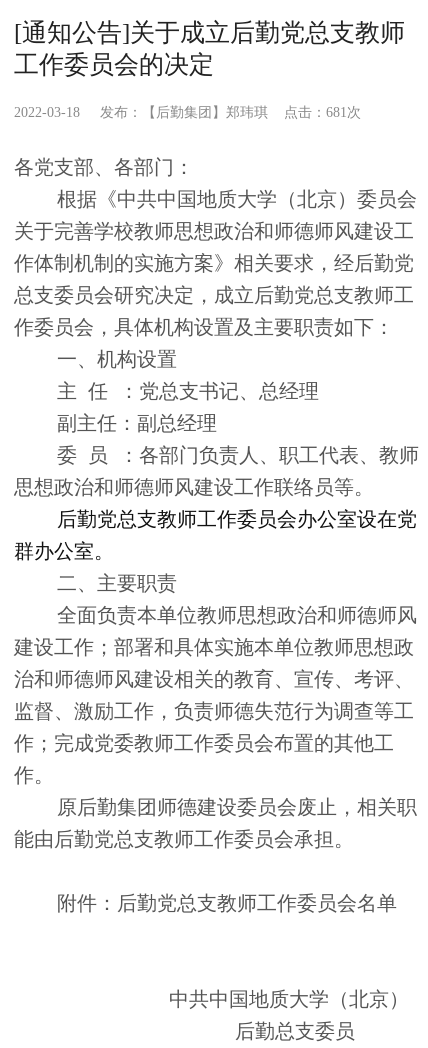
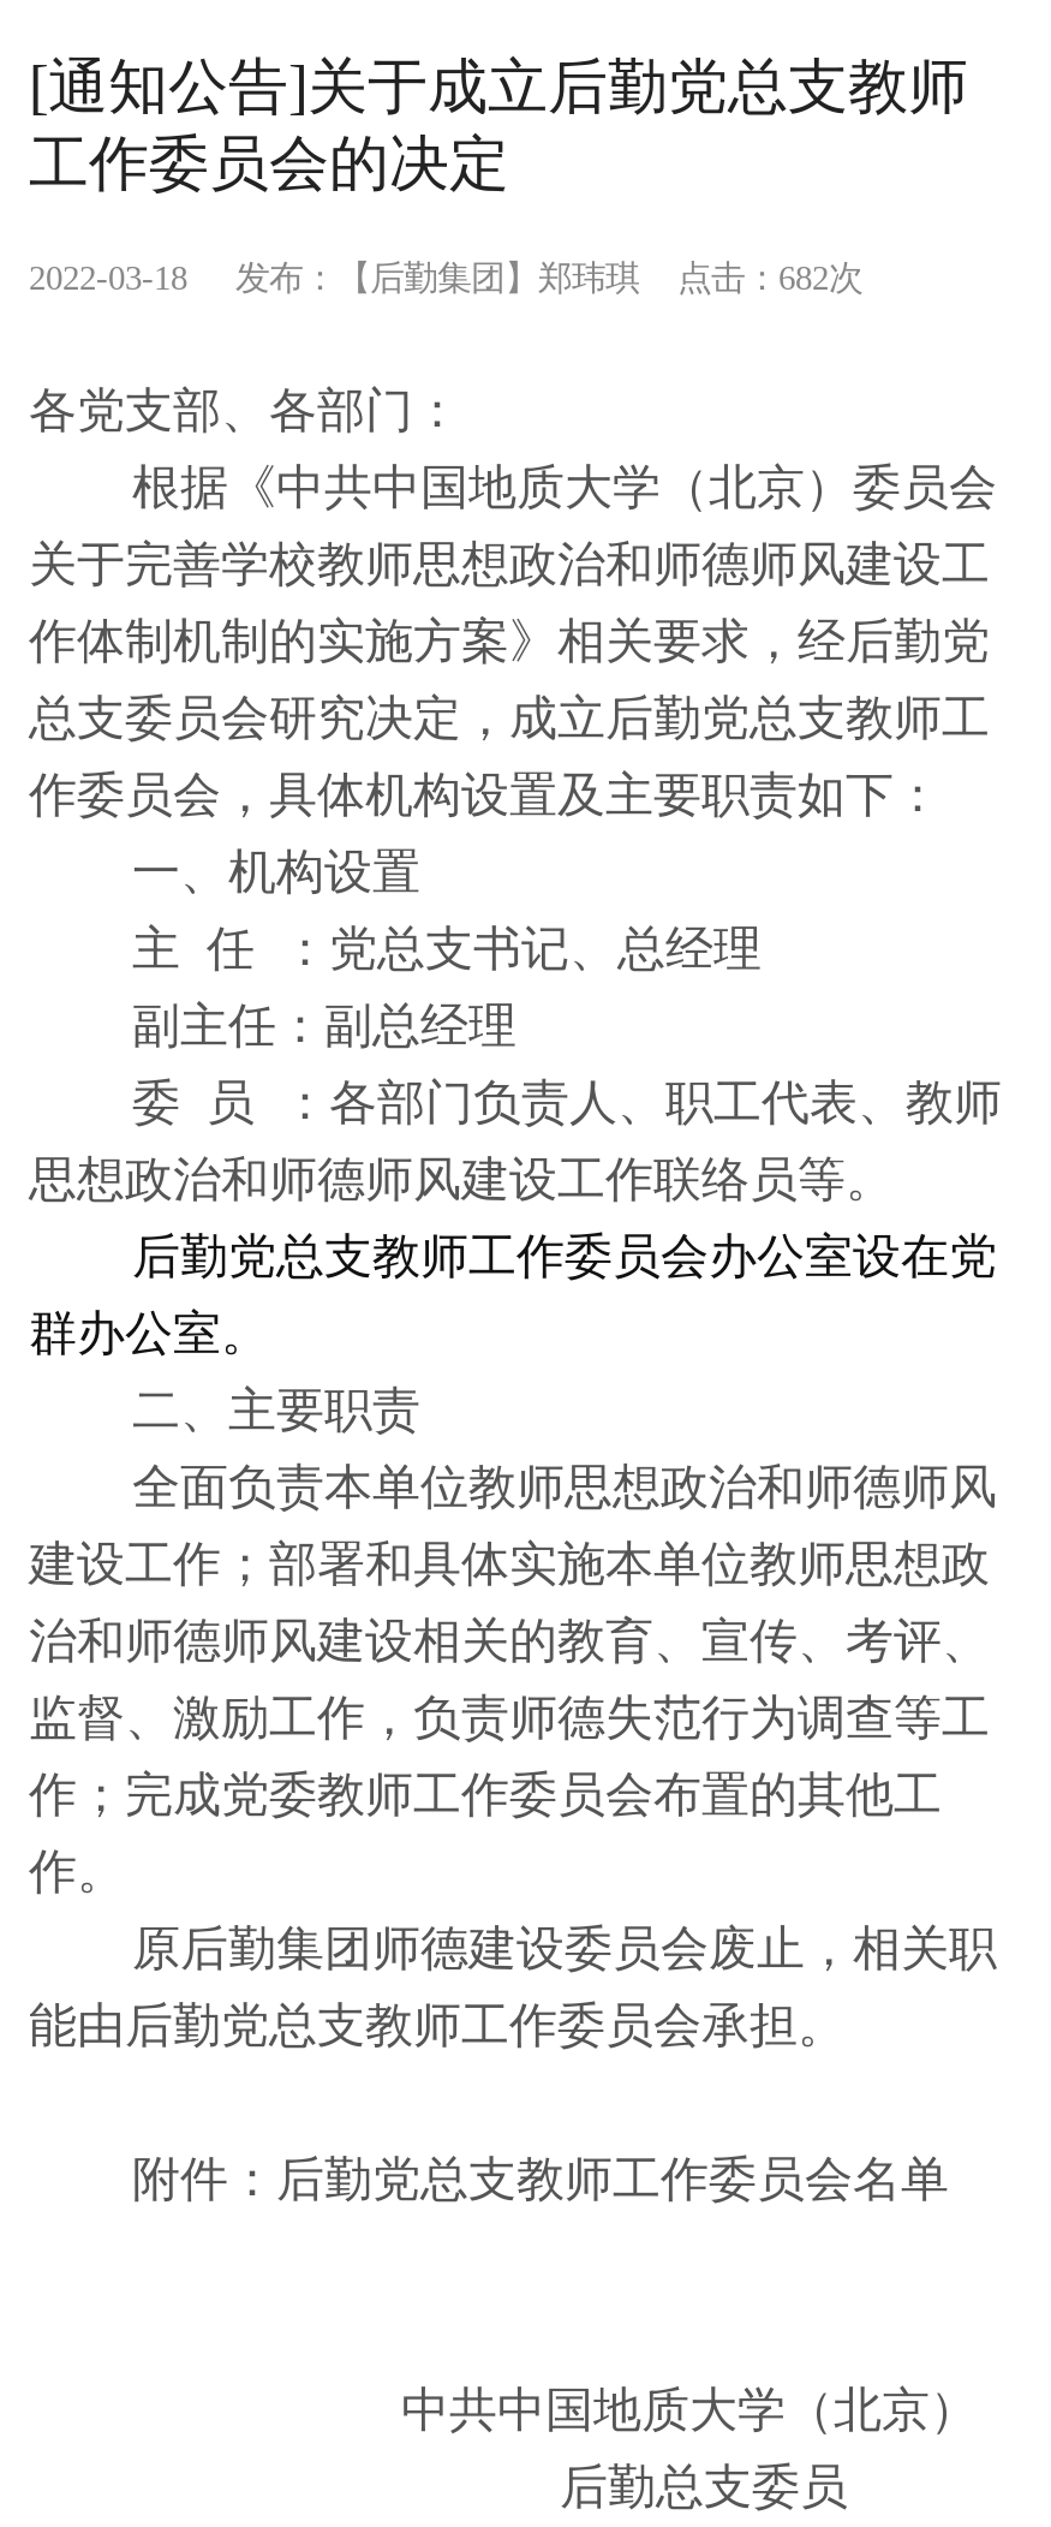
[13,103,360,119] 2022-03-18 发布：【后勤集团】郑玮琪 点击：681次 -> [29,257,862,296] 2022-03-18 发布：【后勤集团】郑玮琪 点击：682次

